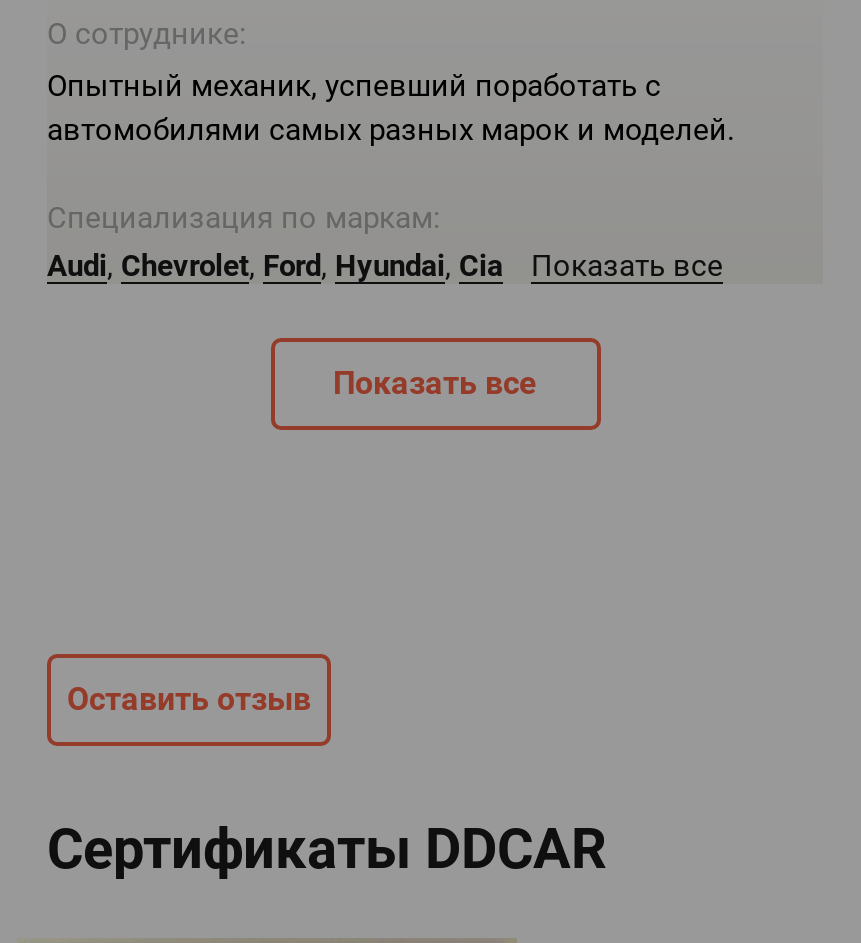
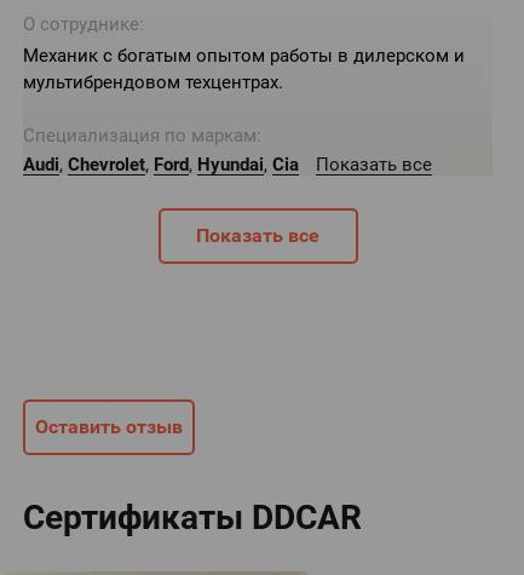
[47,67,735,147] Опытный механик, успевший поработать с | автомобилями самых разных марок и моделей. -> [23,45,465,93] Механик с богатым опытом работы в дилерском и | мультибрендовом техцентрах.

